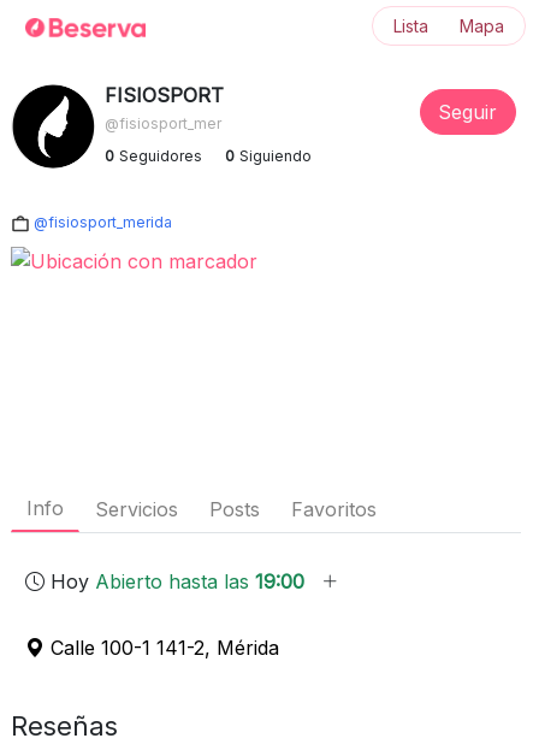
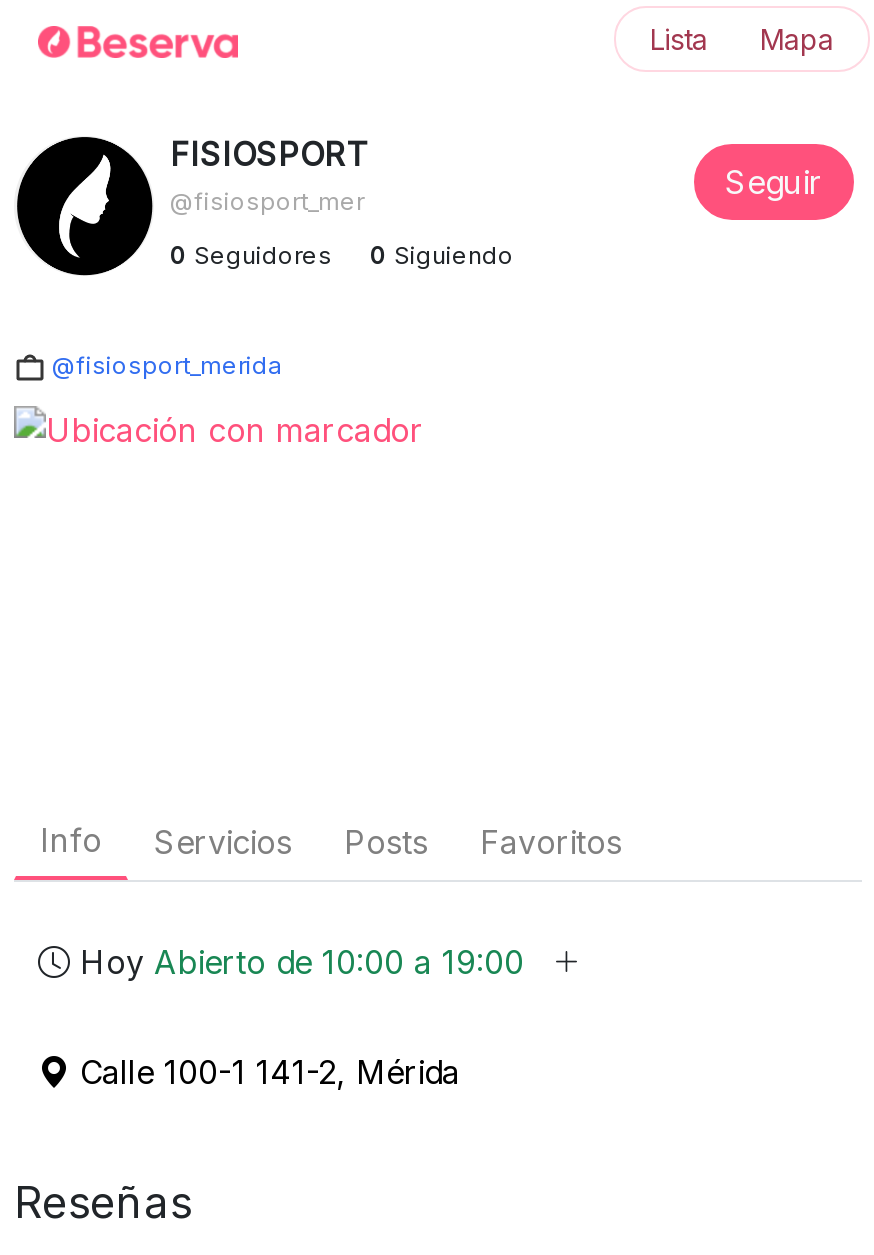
[45,569,304,593] Hoy Abierto hasta las 19:00 -> [70,942,524,982] Hoy Abierto de 10:00 a 19:00

